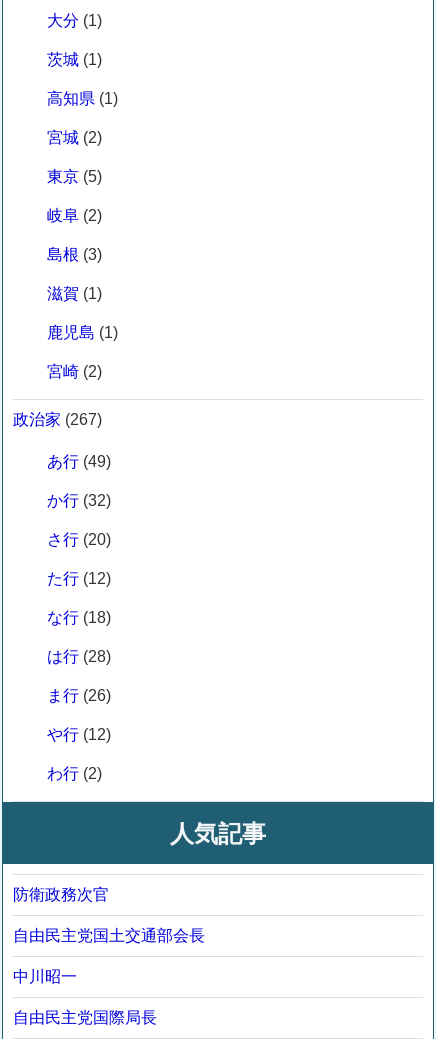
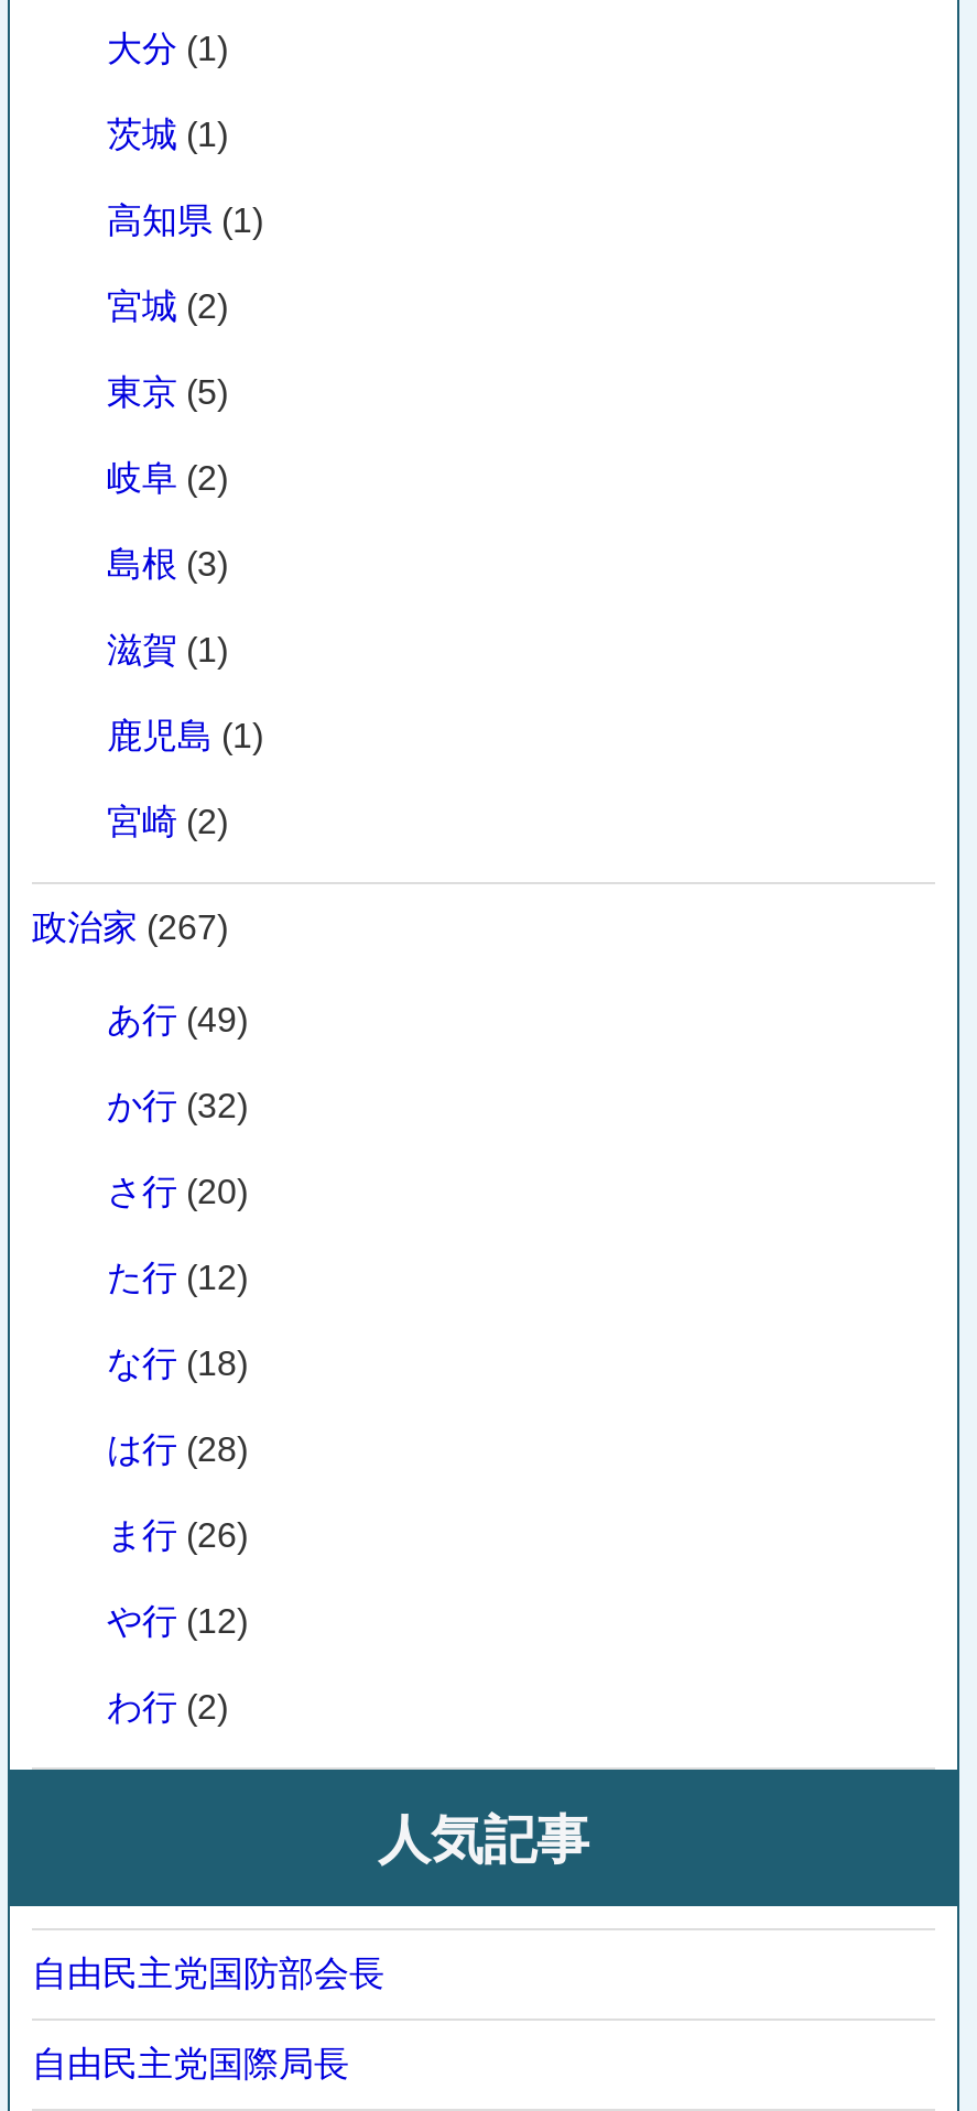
[13,886,205,985] 防衛政務次官 | 自由民主党国土交通部会長 | 中川昭一 -> [32,1955,384,1993] 自由民主党国防部会長

